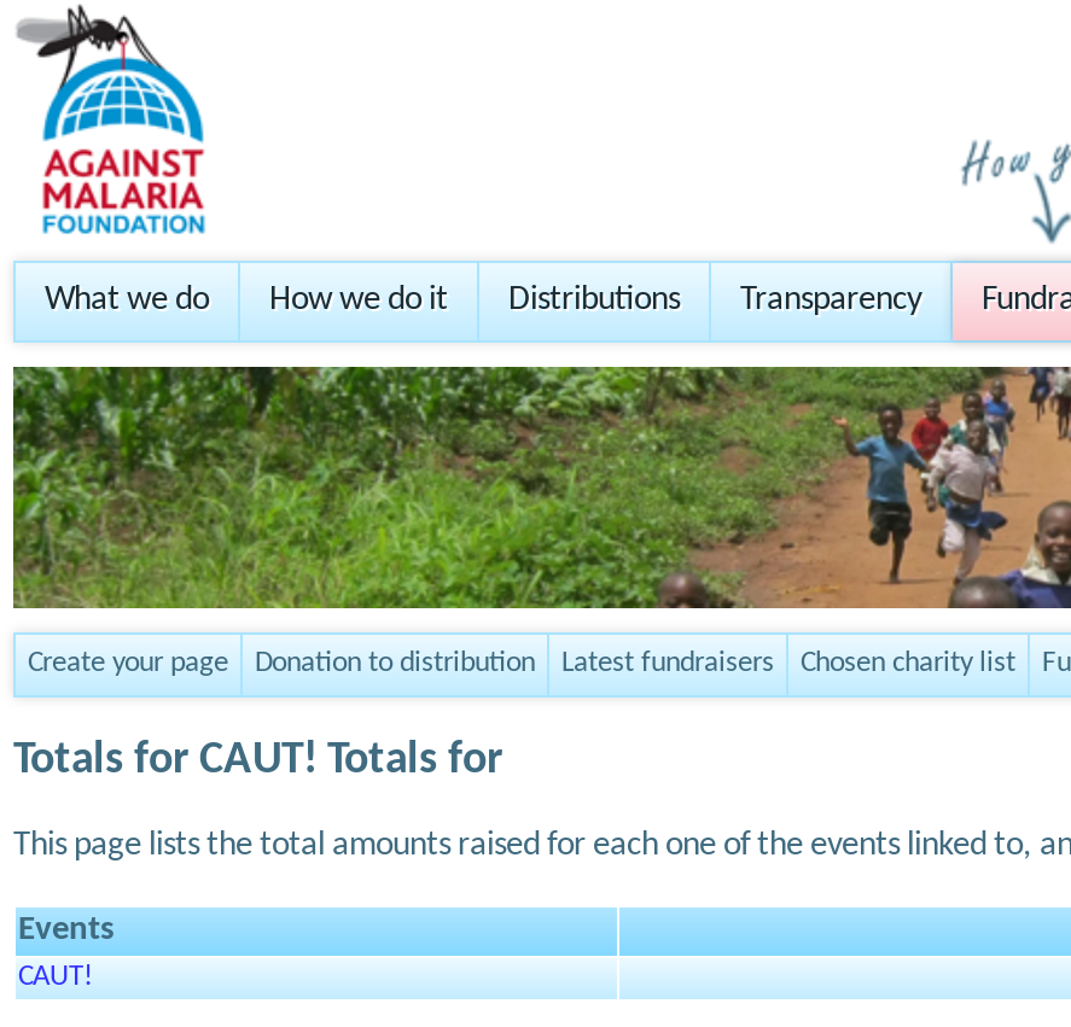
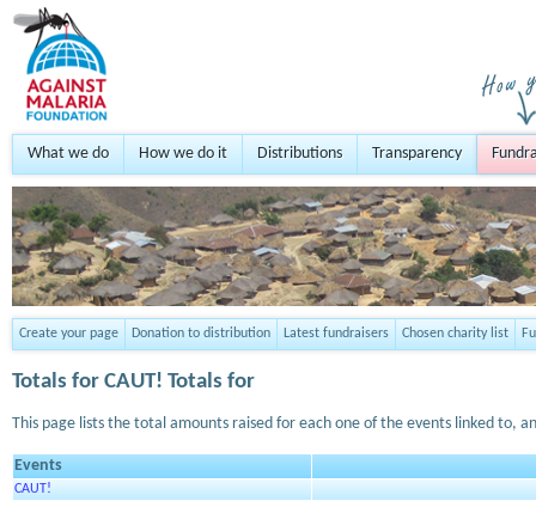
[11,364,1064,611] [image] -> [11,185,532,307] [image]

